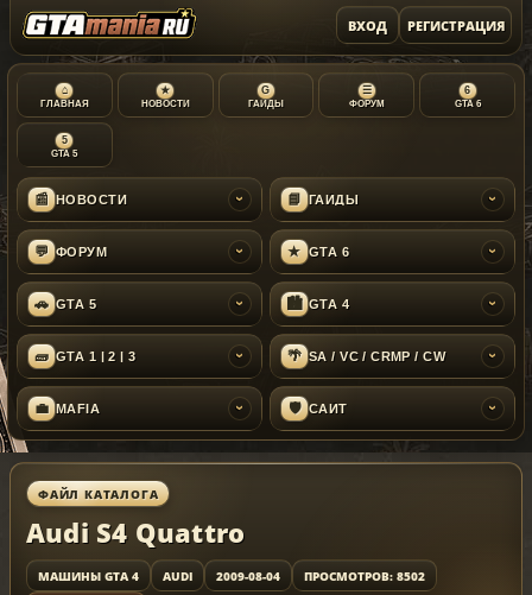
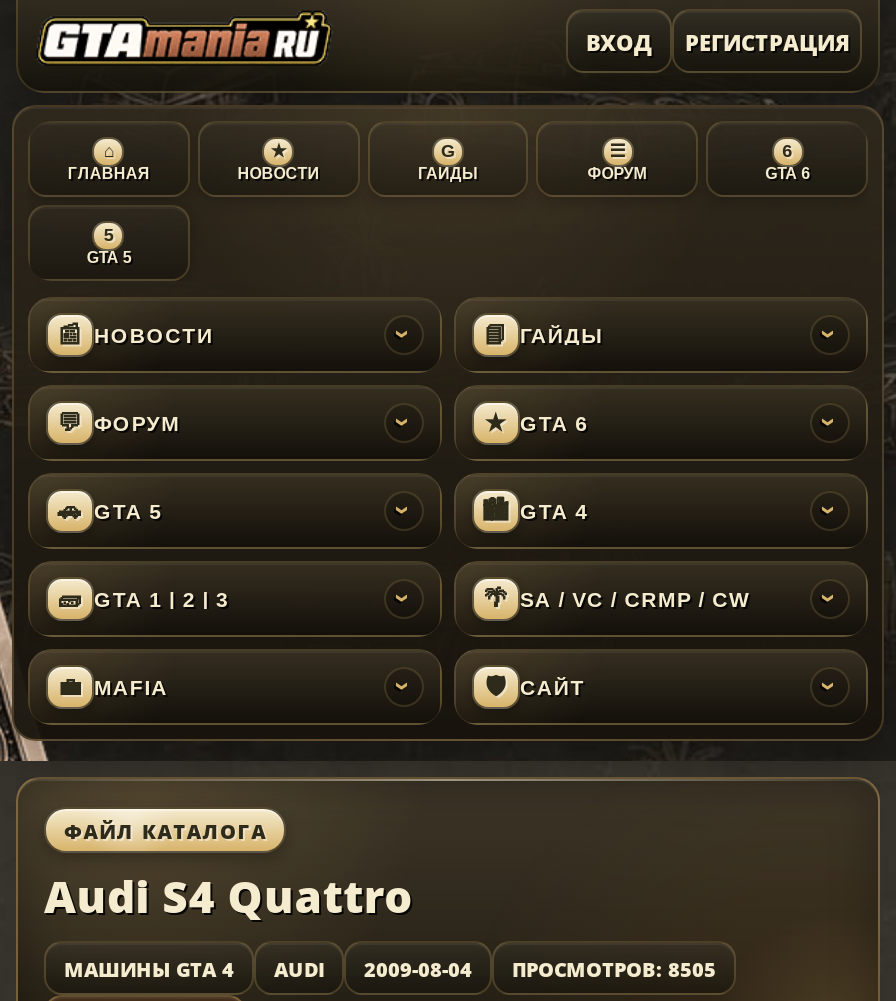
[304,567,425,584] ПРОСМОТРОВ: 8502 -> [512,954,716,982] ПРОСМОТРОВ: 8505

